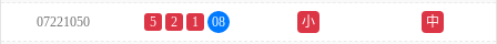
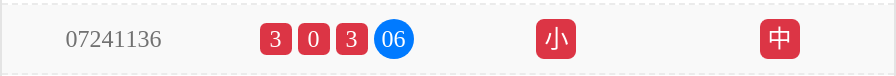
[36,14,90,30] 07221050 -> [66,25,162,53] 07241136
[150,14,156,30] 5 -> [270,25,282,53] 3
[171,14,177,30] 2 -> [308,25,320,53] 0
[192,14,198,30] 1 -> [346,25,358,53] 3
[212,14,225,30] 08 -> [382,25,406,53] 06

